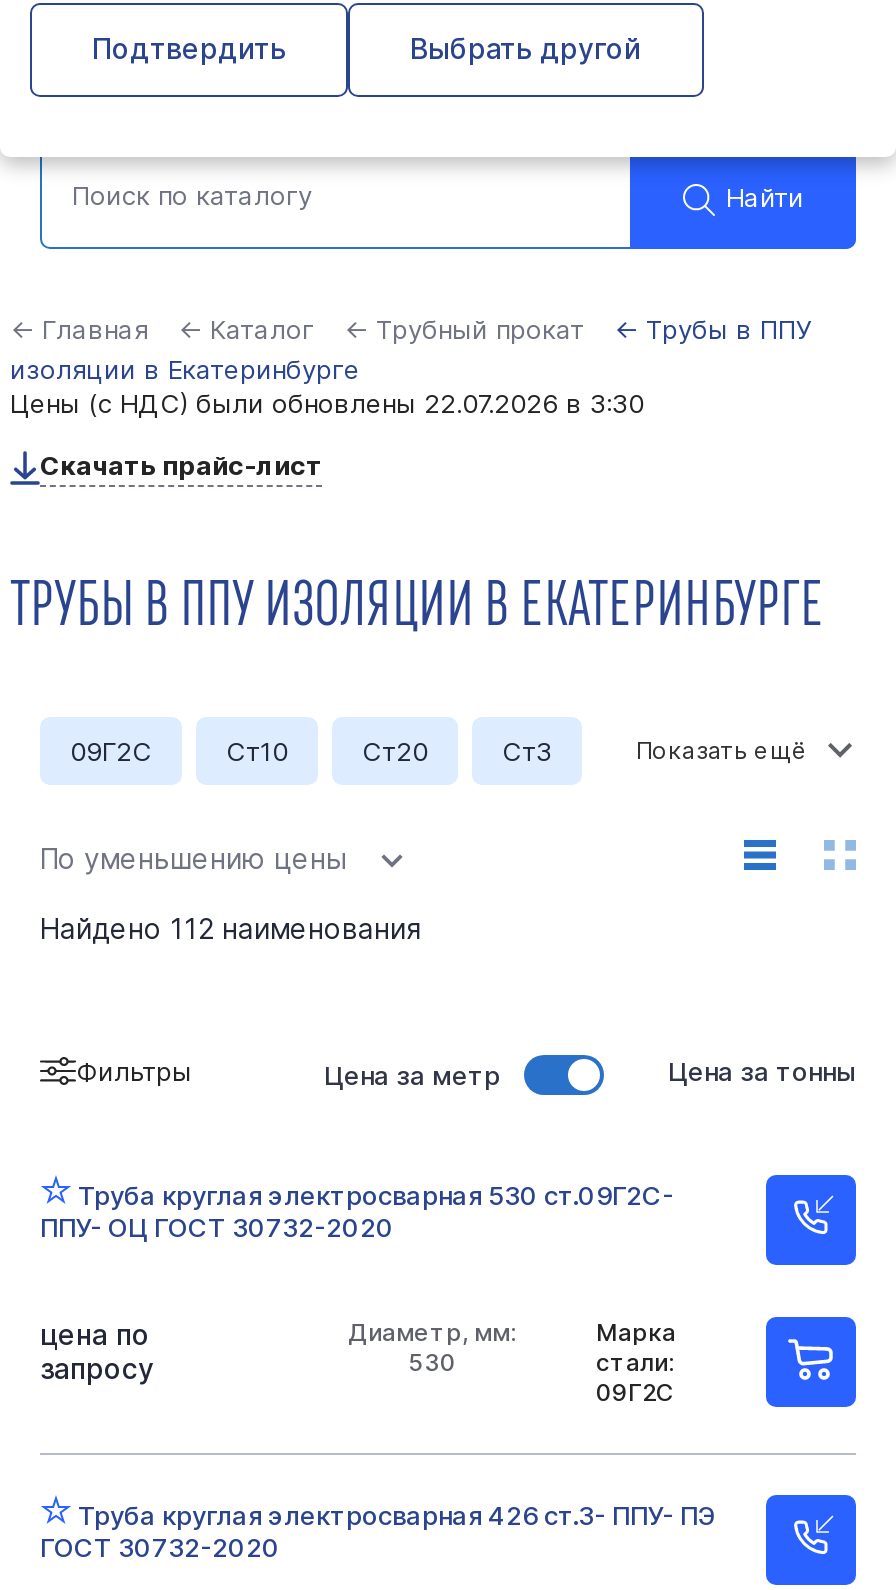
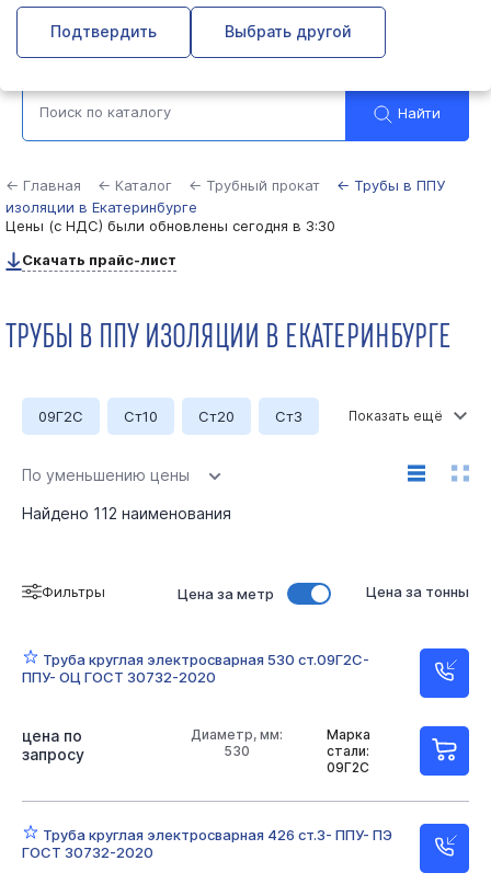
[10,387,644,419] Цены (с НДС) были обновлены 22.07.2026 в 3:30 -> [5,217,335,234] Цены (с НДС) были обновлены сегодня в 3:30

